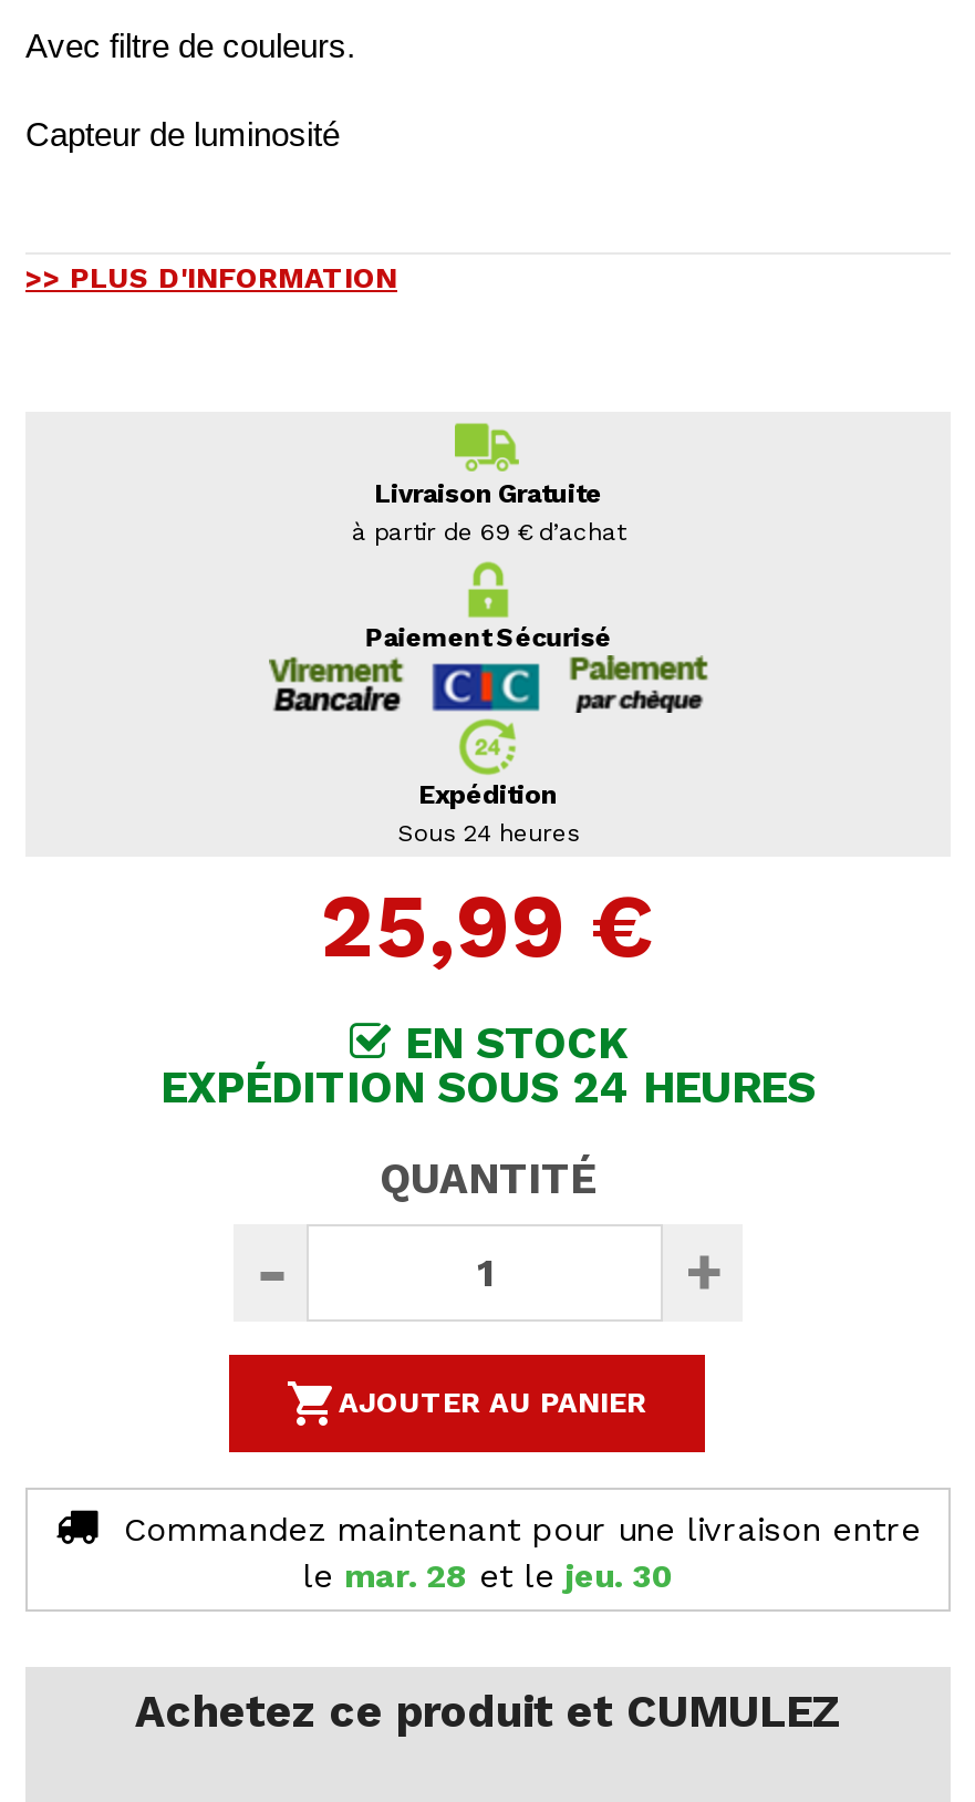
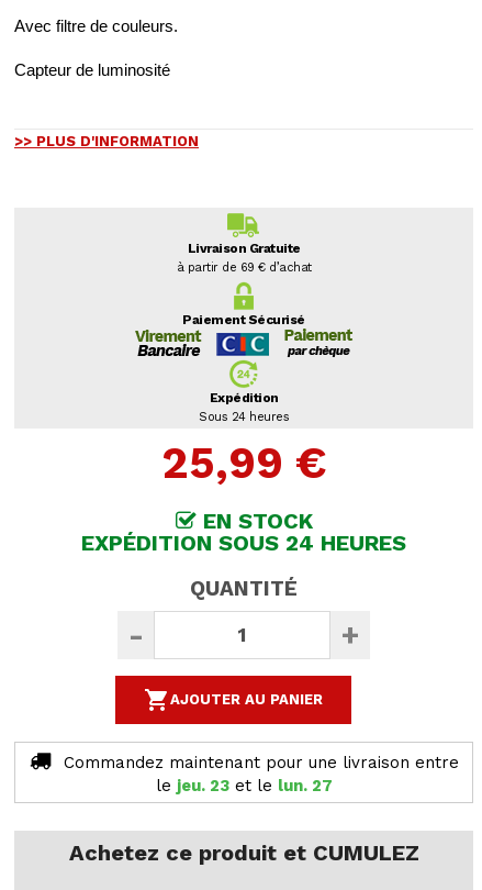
[302,1555,674,1595] le mar. 28 et le jeu. 30 -> [155,775,332,795] le jeu. 23 et le lun. 27

